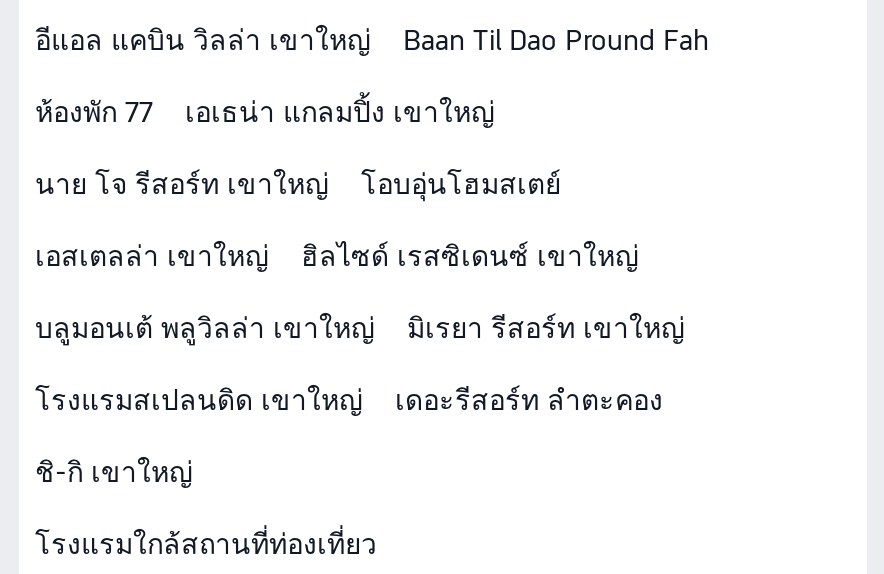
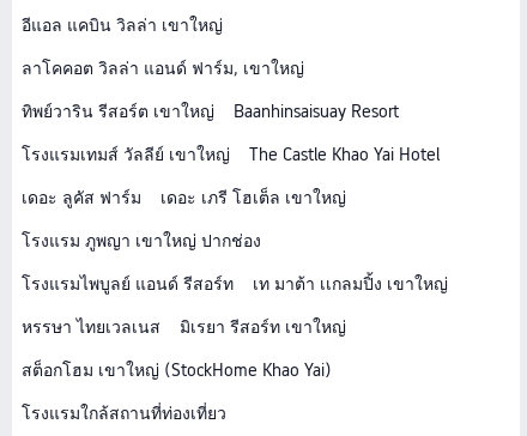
[35,24,709,344] Baan Til Dao Pround Fah | ห้องพัก 77 | เอเธน่า แกลมปิ้ง เขาใหญ่ | นาย โจ รีสอร์ท เขาใหญ่ | โอบอุ่นโฮมสเตย์ | เอสเตลล่า เขาใหญ่ | ฮิลไซด์ เรสซิเดนซ์ เขาใหญ่ | บลูมอนเต้ พลูวิลล่า เขาใหญ่ -> [22,59,448,337] ลาโคคอต วิลล่า แอนด์ ฟาร์ม, เขาใหญ่ | ทิพย์วาริน รีสอร์ต เขาใหญ่ | Baanhinsaisuay Resort | โรงแรมเทมส์ วัลลีย์ เขาใหญ่ | The Castle Khao Yai Hotel | เดอะ ลูคัส ฟาร์ม | เดอะ เภรี โฮเต็ล เขาใหญ่ | โรงแรม ภูพญา เขาใหญ่ ปากช่อง | โรงแรมไพบูลย์ แอนด์ รีสอร์ท | เท มาต้า เเกลมปิ้ง เขาใหญ่ | หรรษา ไทยเวลเนส
moved [407,312,685,344] -> [180,317,346,337]: มิเรยา รีสอร์ท เขาใหญ่
[35,384,663,488] โรงแรมสเปลนดิด เขาใหญ่ | เดอะรีสอร์ท ลำตะคอง | ชิ-กิ เขาใหญ่ -> [22,361,332,380] สต็อกโฮม เขาใหญ่ (StockHome Khao Yai)

